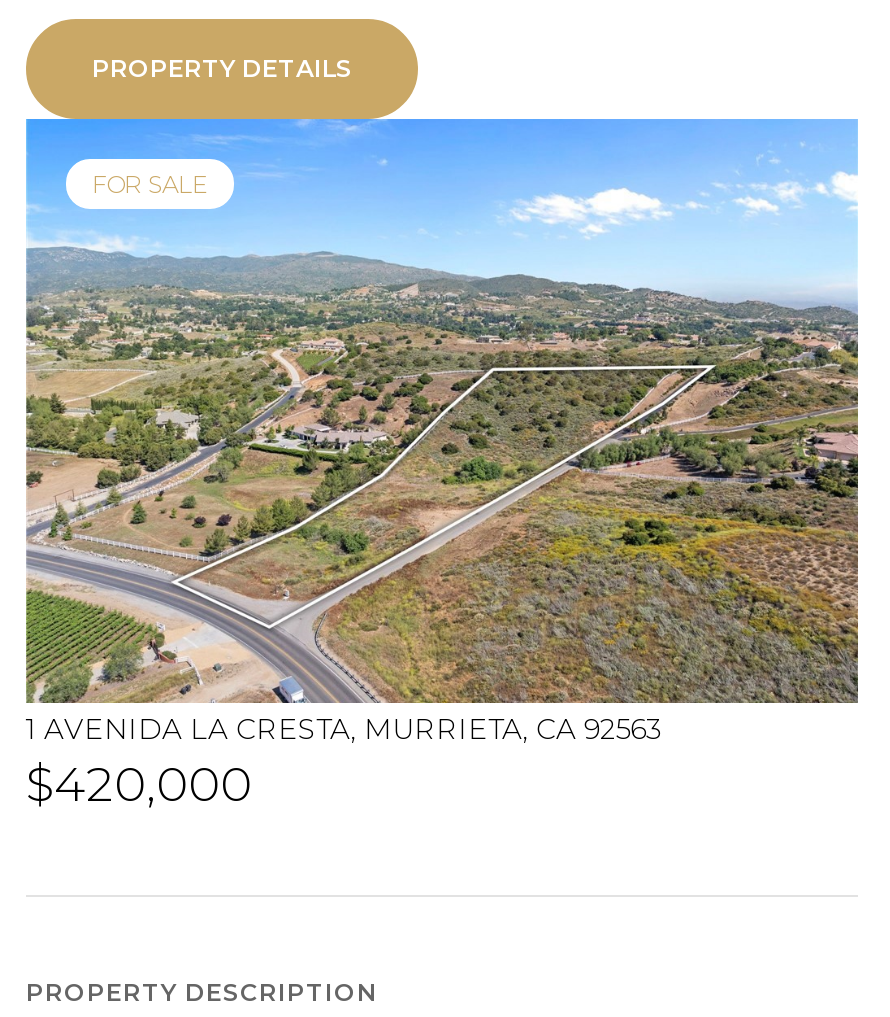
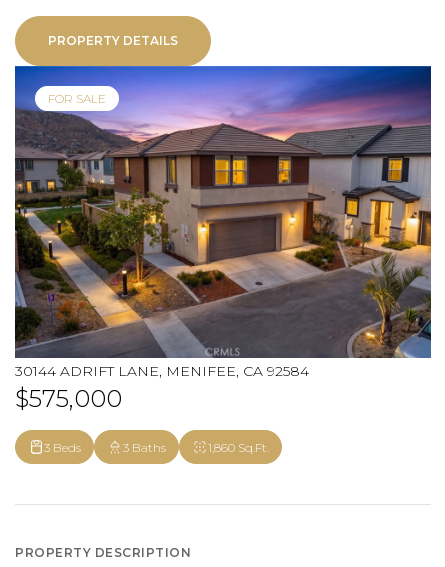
[24,117,860,813] [image] | 1 AVENIDA LA CRESTA, MURRIETA, CA 92563 | $420,000 -> [14,65,432,454] [image] | 30144 ADRIFT LANE, MENIFEE, CA 92584 | $575,000 | 3 Beds | 3 Baths | 1,860 Sq.Ft.

